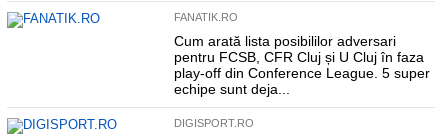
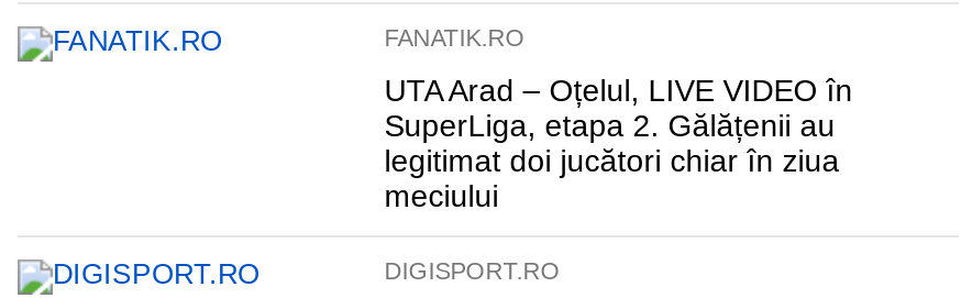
[174,33,430,97] Cum arată lista posibililor adversari | pentru FCSB, CFR Cluj și U Cluj în faza | play-off din Conference League. 5 super | echipe sunt deja... -> [384,73,853,213] UTA Arad – Oțelul, LIVE VIDEO în | SuperLiga, etapa 2. Gălățenii au | legitimat doi jucători chiar în ziua | meciului

